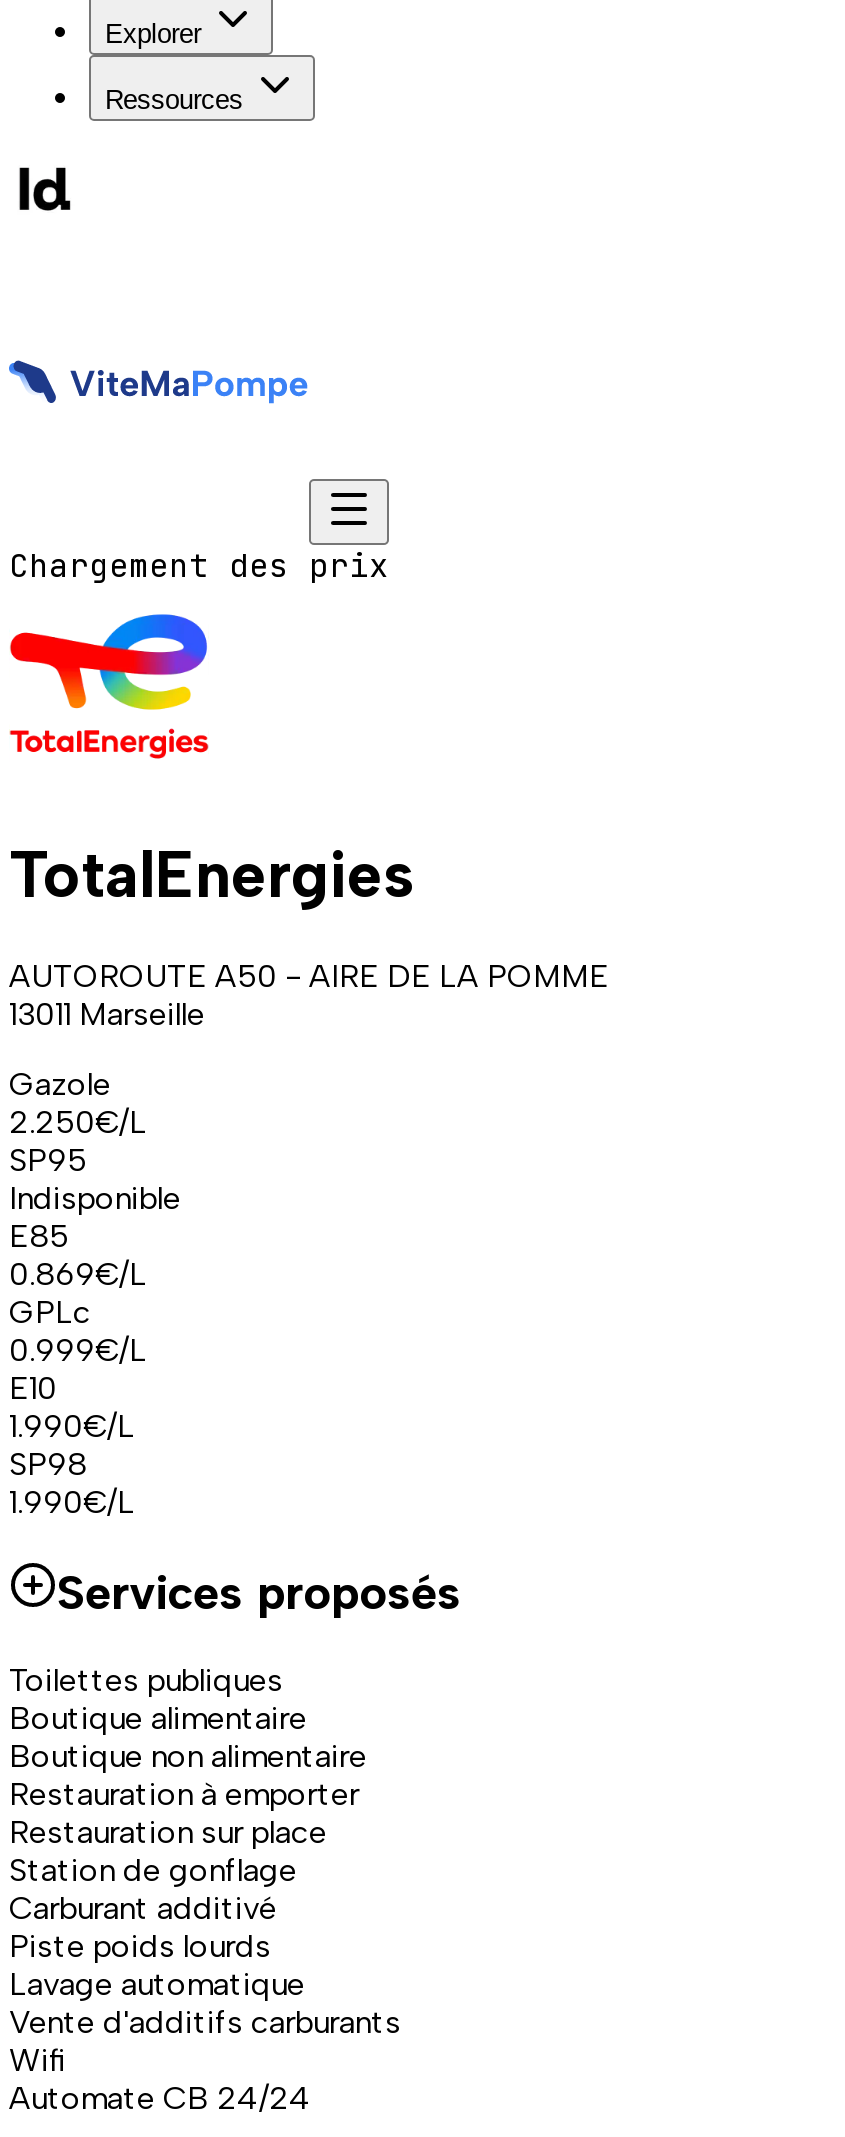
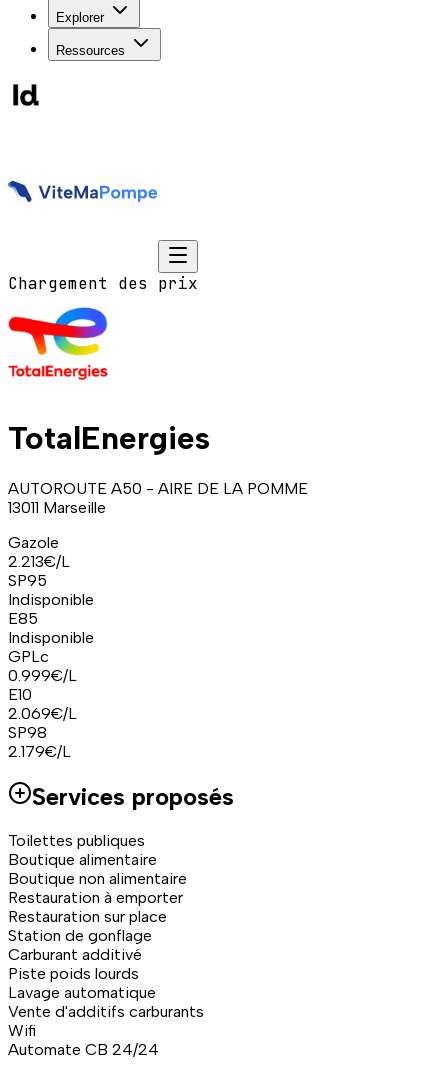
[9,1103,147,1141] 2.250€/L -> [8,552,70,571] 2.213€/L
[9,1255,147,1293] 0.869€/L -> [8,628,94,647] Indisponible
[9,1407,135,1445] 1.990€/L -> [8,704,77,723] 2.069€/L
[9,1483,135,1521] 1.990€/L -> [8,742,71,761] 2.179€/L

